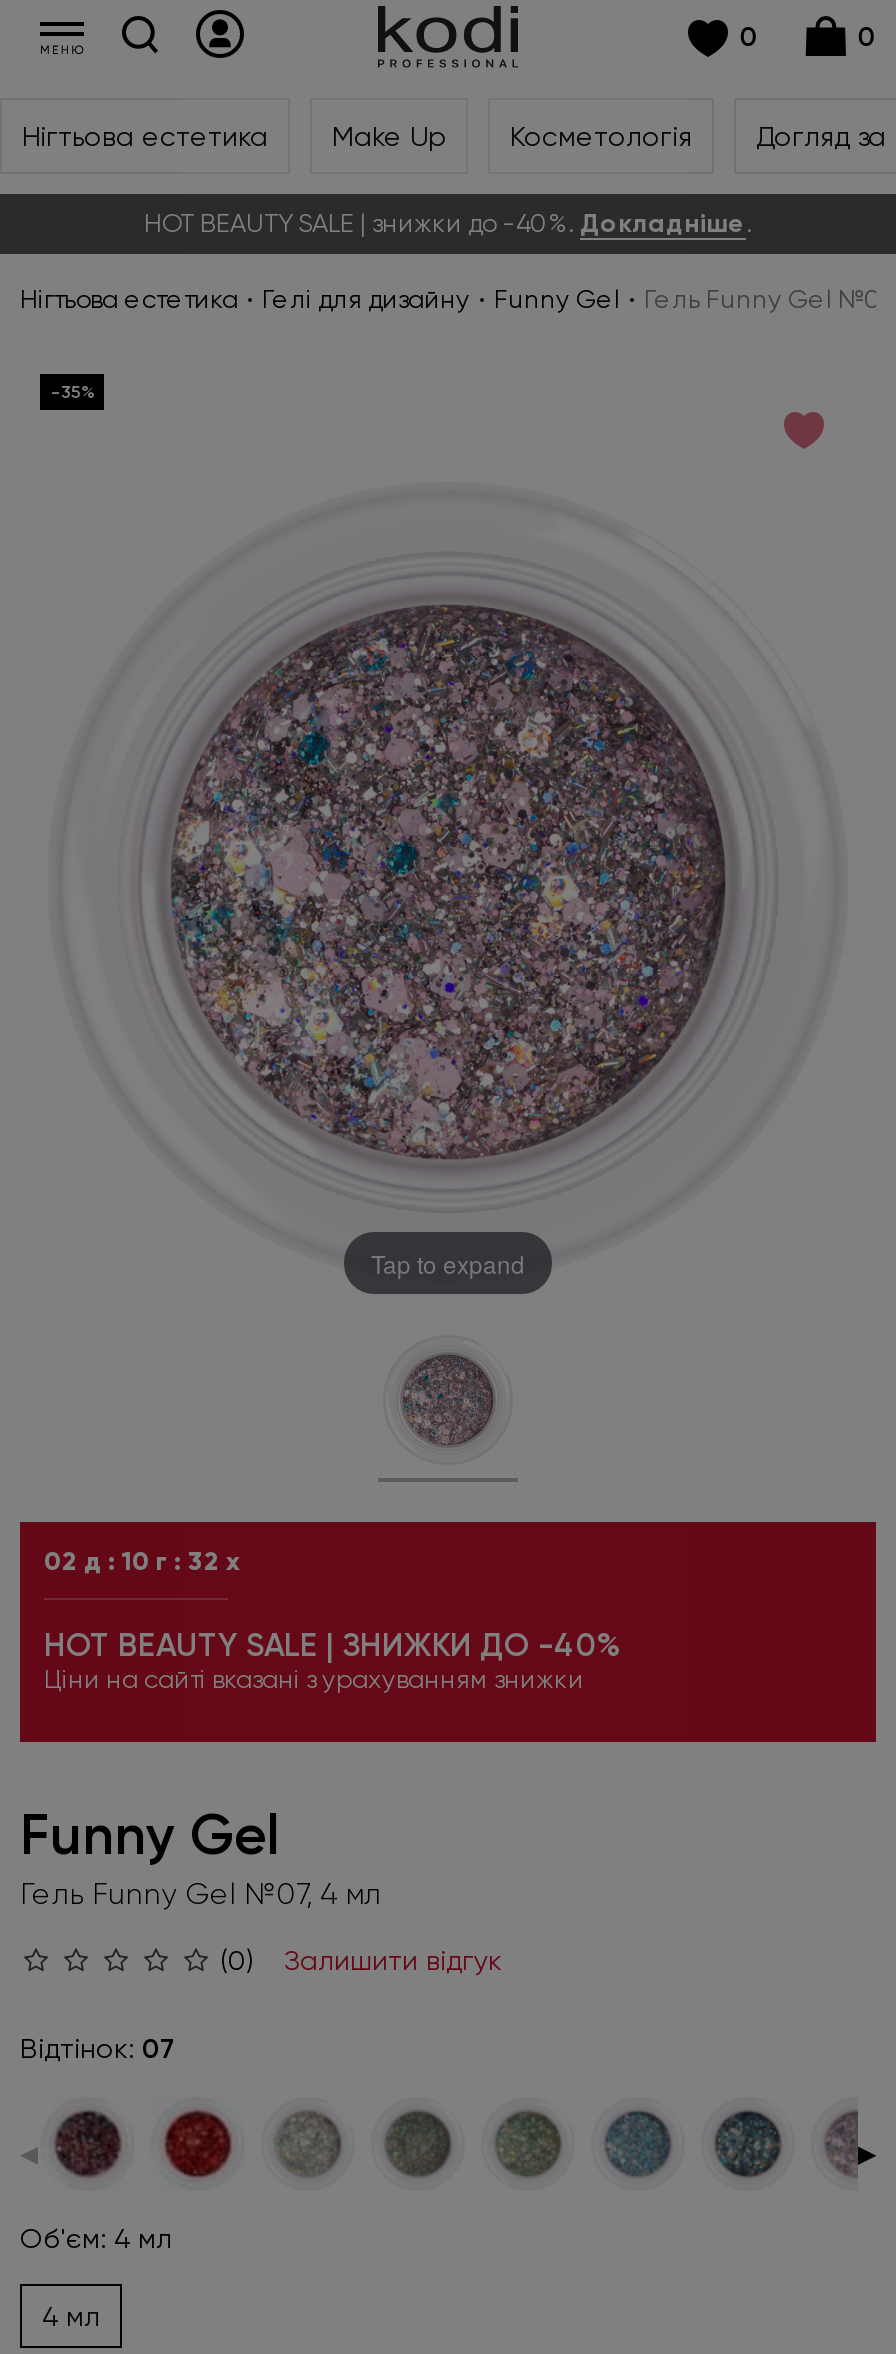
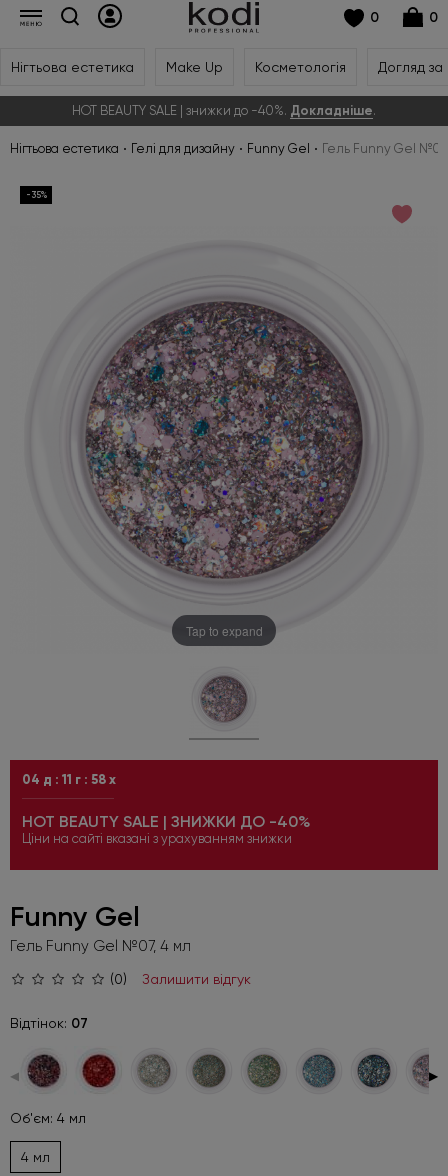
[44,1546,240,1578] 02 д : 10 г : 32 х -> [22,772,116,788] 04 д : 11 г : 58 х

